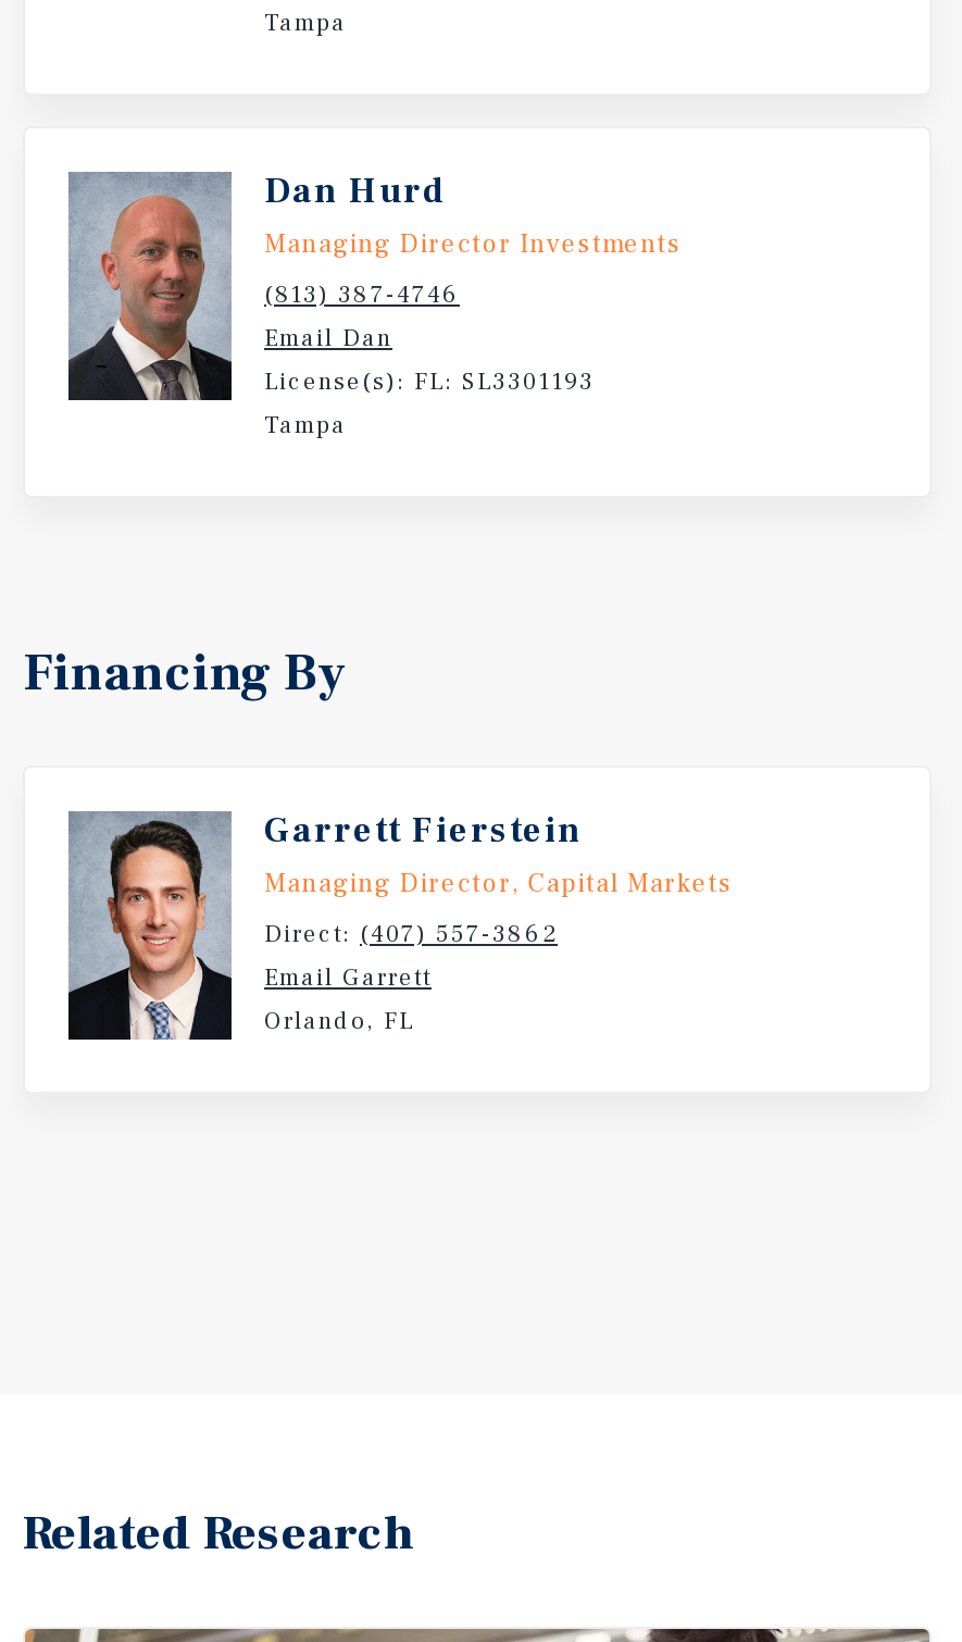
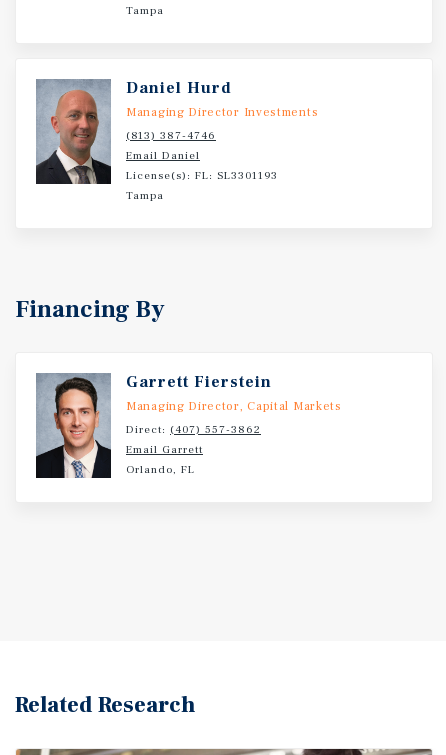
[264,170,447,213] Dan Hurd -> [126,78,232,98] Daniel Hurd
[264,322,392,354] Email Dan -> [126,148,200,163] Email Daniel

